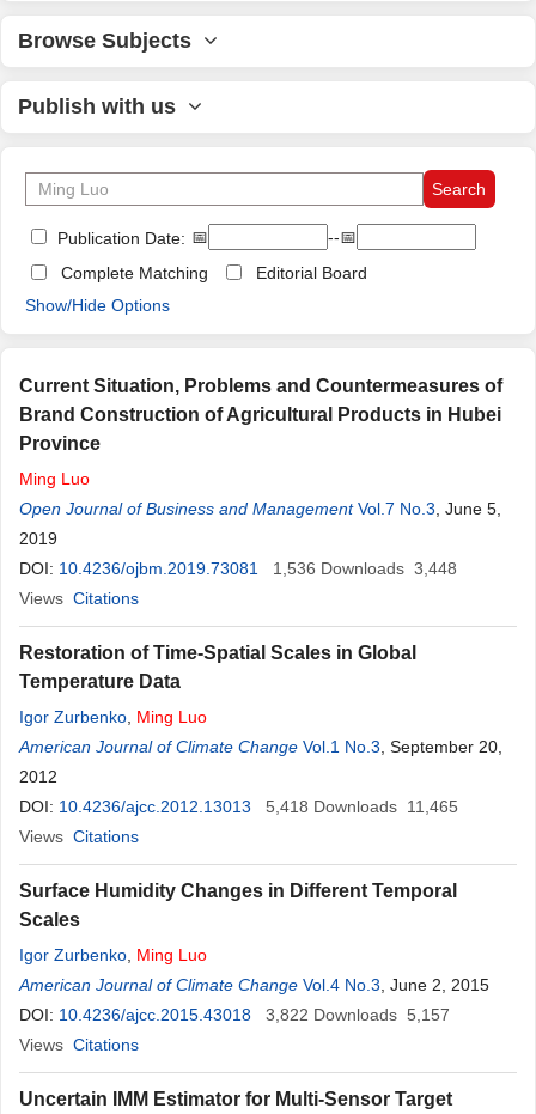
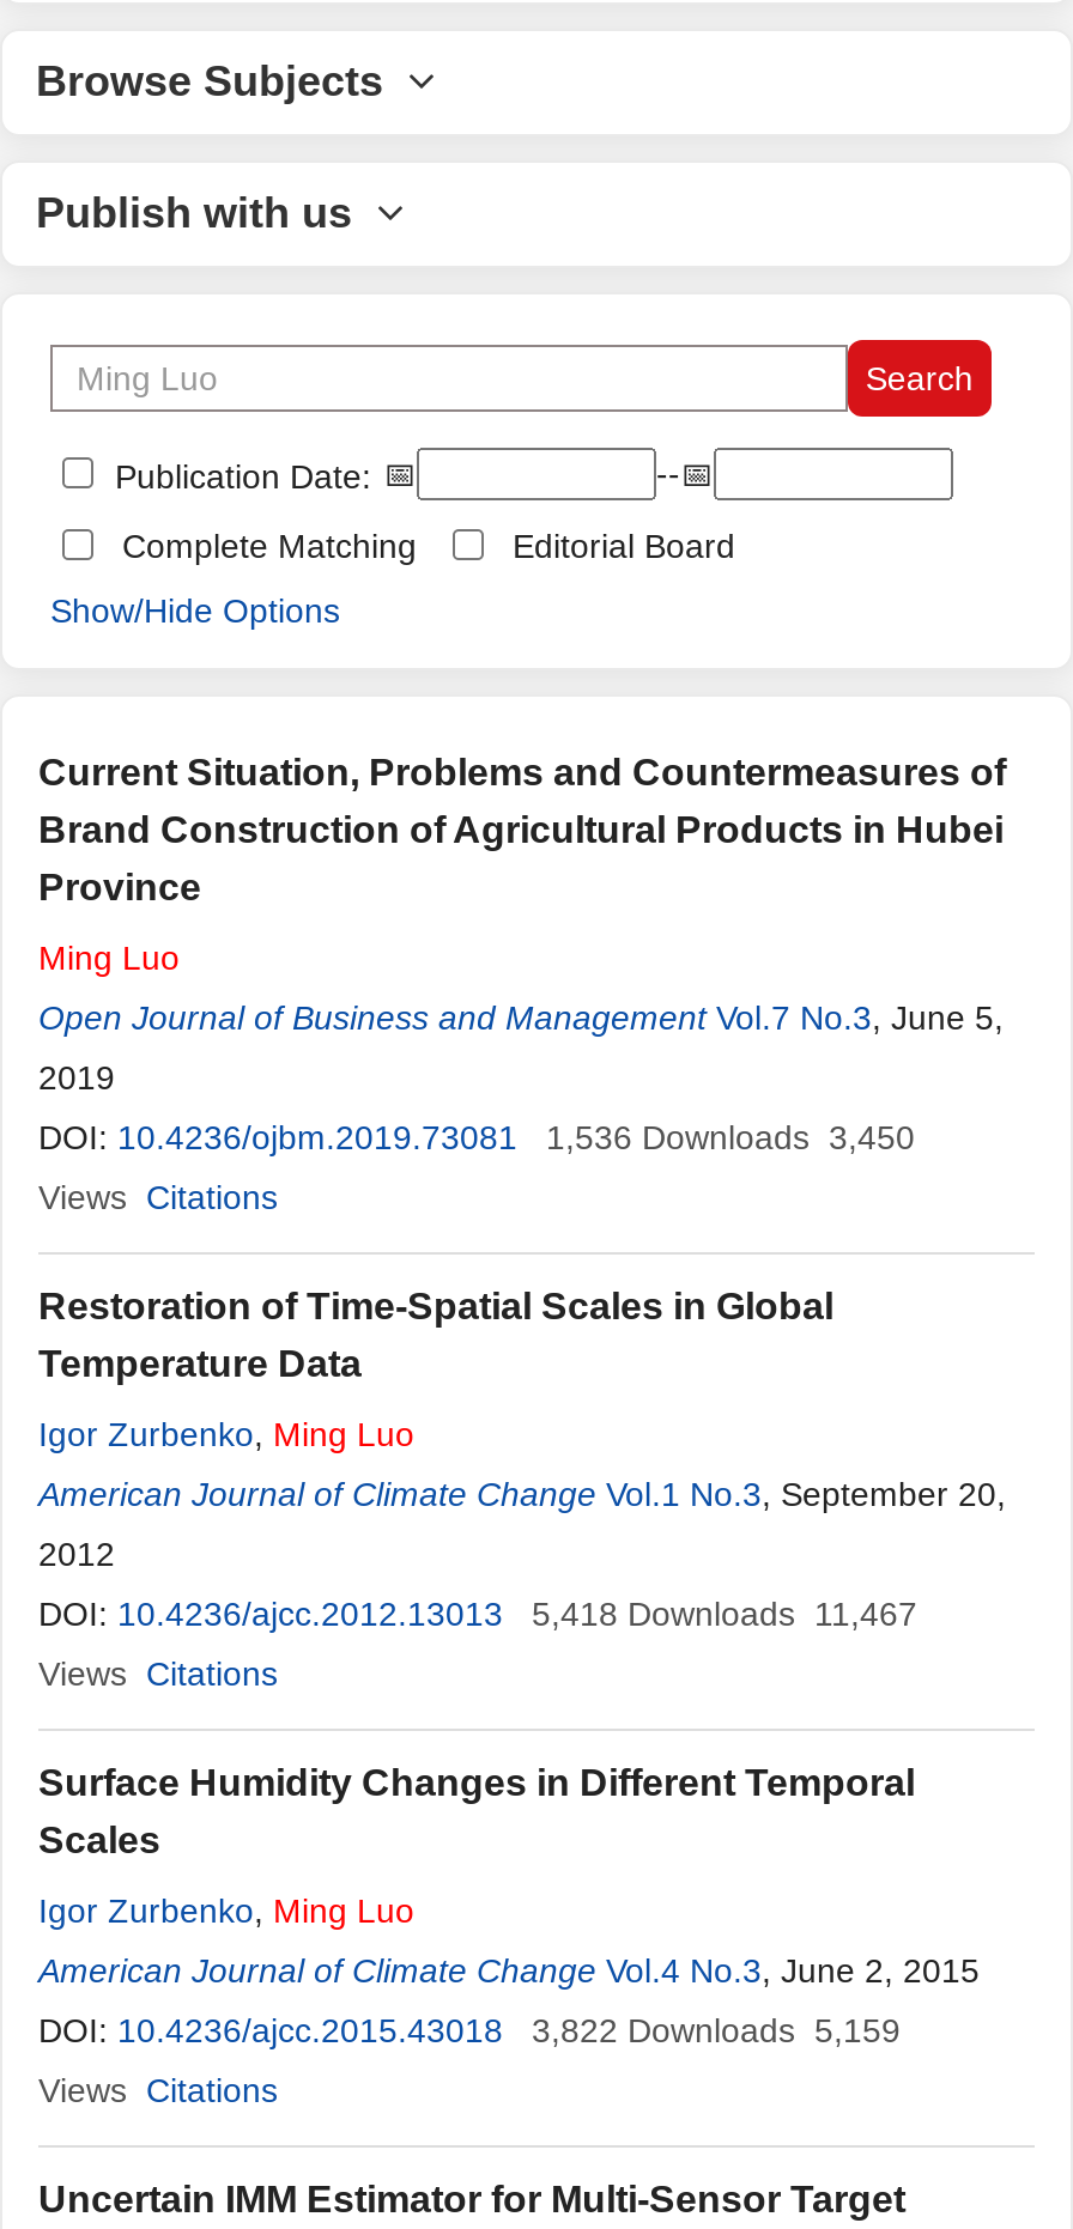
[19,559,457,578] DOI: 10.4236/ojbm.2019.73081 1,536 Downloads 3,448 -> [38,1118,915,1156] DOI: 10.4236/ojbm.2019.73081 1,536 Downloads 3,450
[19,797,458,816] DOI: 10.4236/ajcc.2012.13013 5,418 Downloads 11,465 -> [38,1595,917,1633] DOI: 10.4236/ajcc.2012.13013 5,418 Downloads 11,467
[19,1005,450,1024] DOI: 10.4236/ajcc.2015.43018 3,822 Downloads 5,157 -> [38,2011,901,2049] DOI: 10.4236/ajcc.2015.43018 3,822 Downloads 5,159

